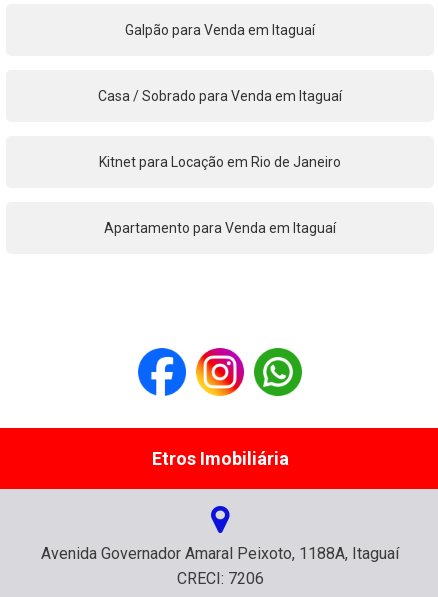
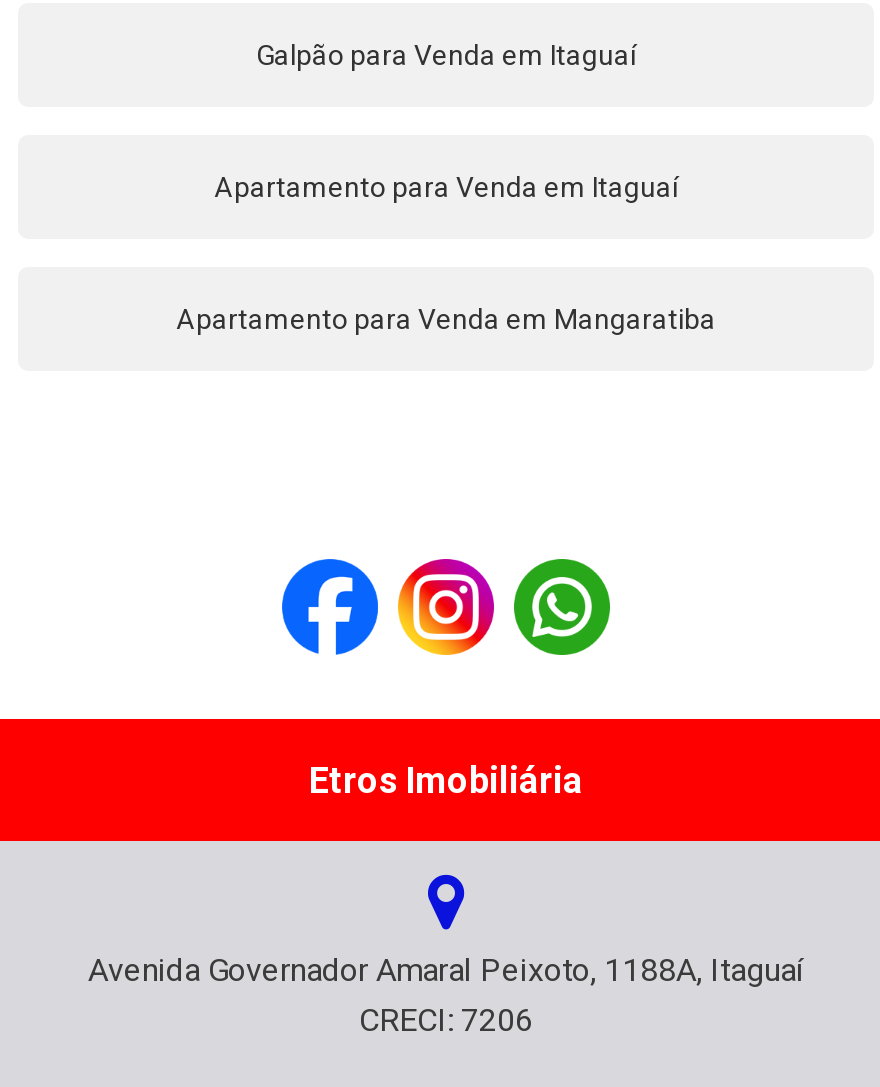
[98,88,342,104] Casa / Sobrado para Venda em Itaguaí -> none
[99,154,341,170] Kitnet para Locação em Rio de Janeiro -> none
moved [104,220,336,236] -> [214,171,678,203]: Apartamento para Venda em Itaguaí
none -> [176,303,716,335] Apartamento para Venda em Mangaratiba

